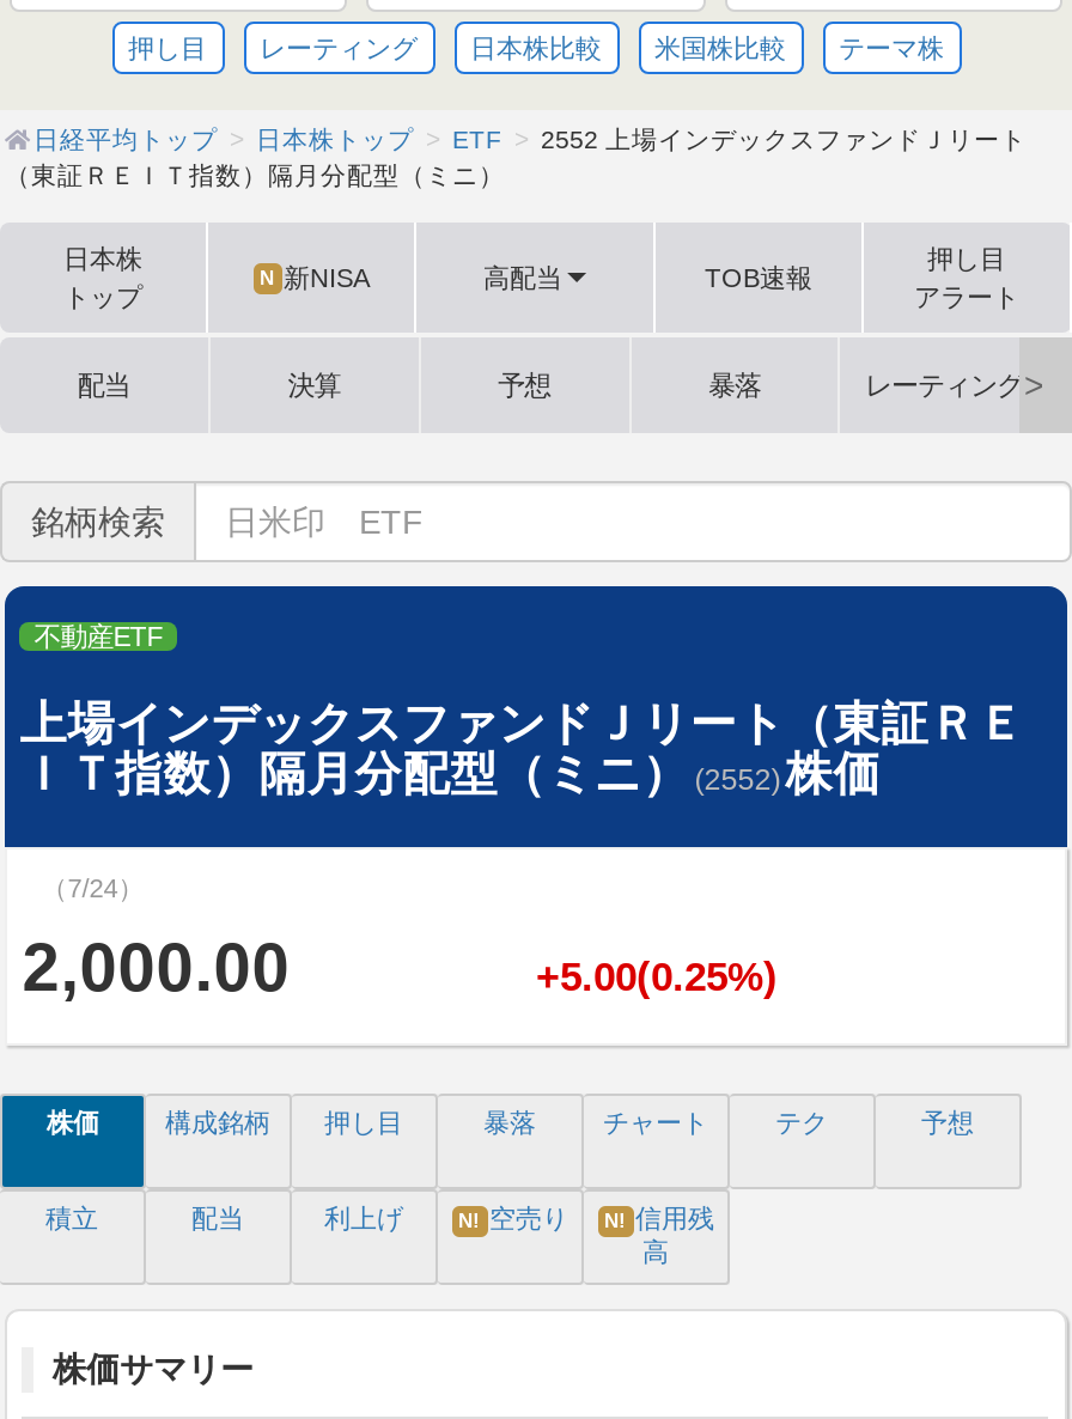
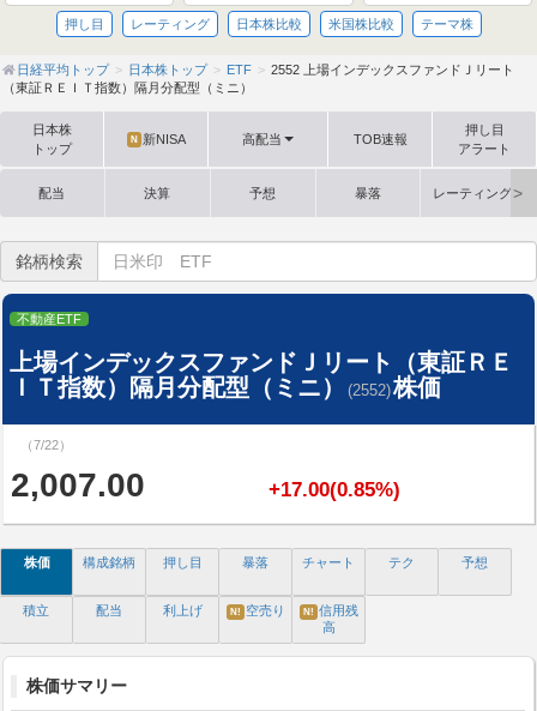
[41,873,144,902] （7/24） -> [21,438,72,452] （7/22）
[22,931,290,1005] 2,000.00 -> [11,466,145,504] 2,007.00
[536,955,778,1000] +5.00(0.25%) -> [268,478,400,501] +17.00(0.85%)

